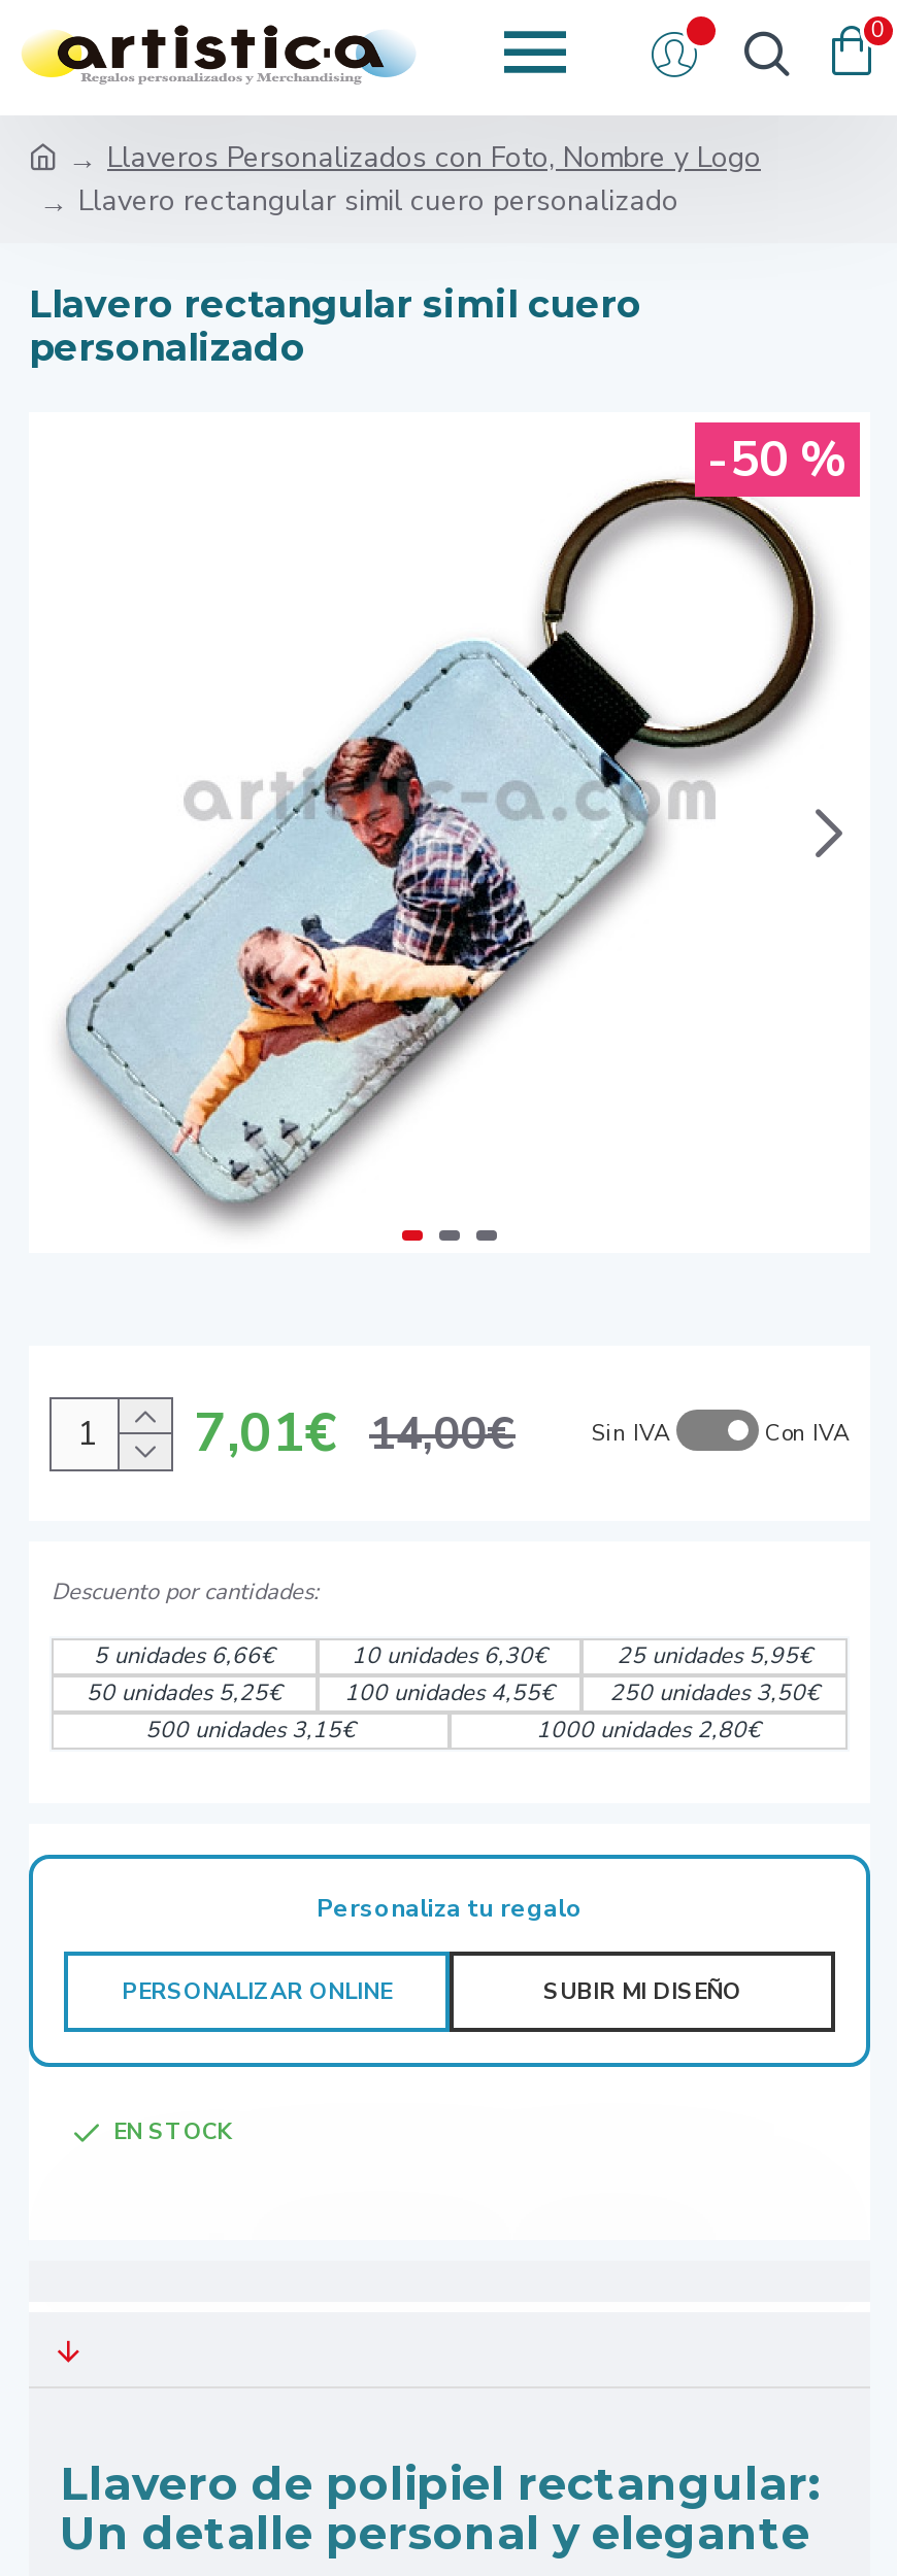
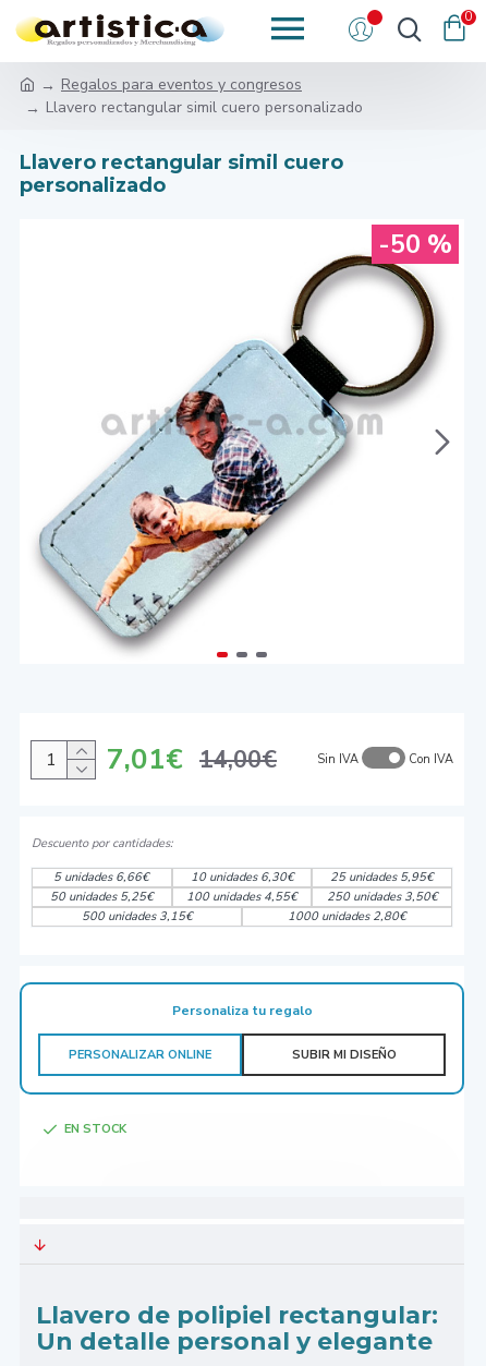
[107,138,761,177] Llaveros Personalizados con Foto, Nombre y Logo -> [61,74,302,95] Regalos para eventos y congresos

